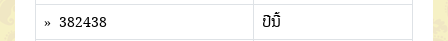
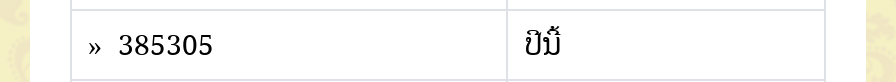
[44,12,107,31] » 382438 -> [88,24,214,62] » 385305

